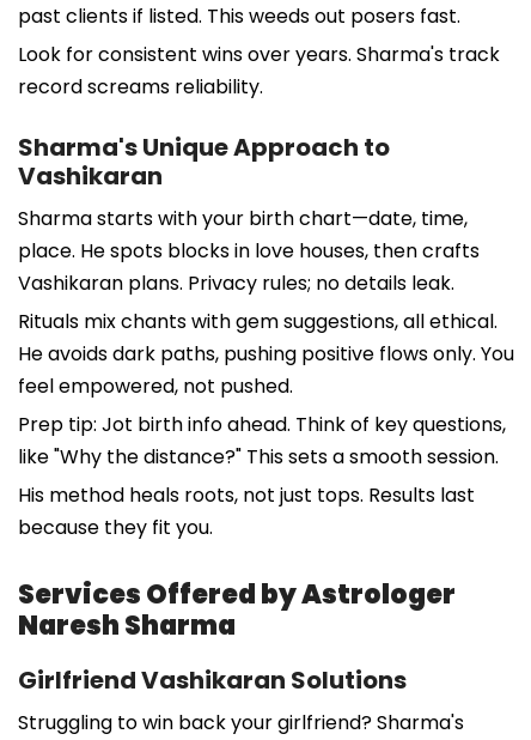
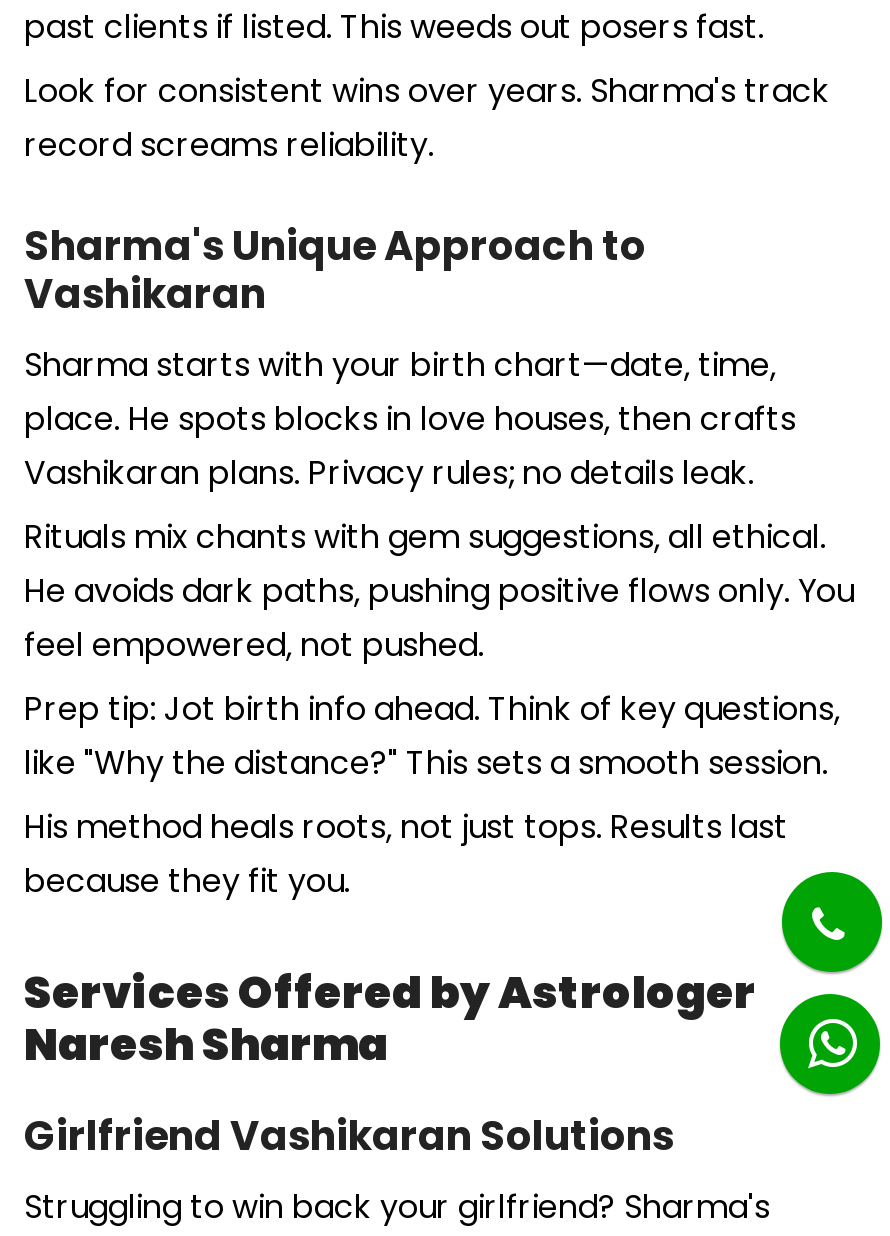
none -> [780,870,884,976] [image]
none -> [778,992,882,1098] [image]

